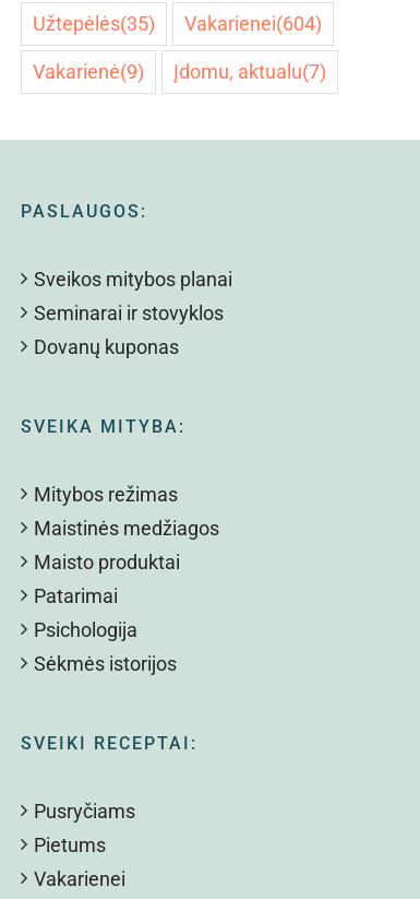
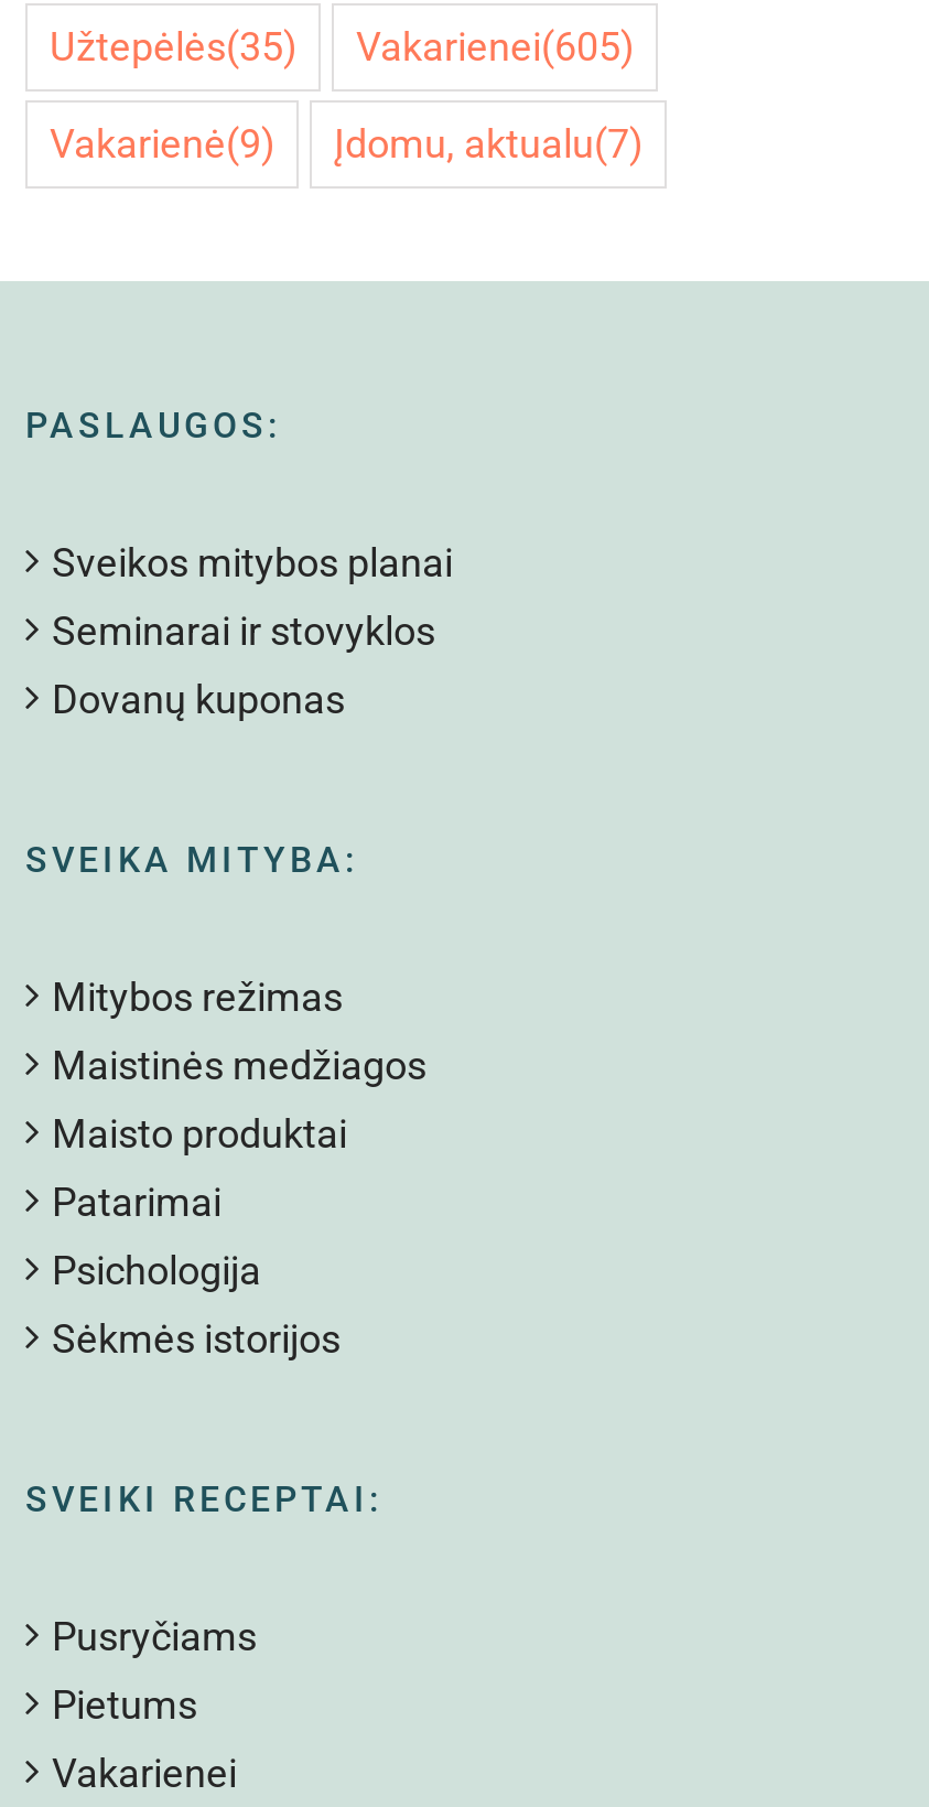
[33,12,322,35] Užtepėlės(35) Vakarienei(604) -> [50,23,634,69] Užtepėlės(35) Vakarienei(605)

